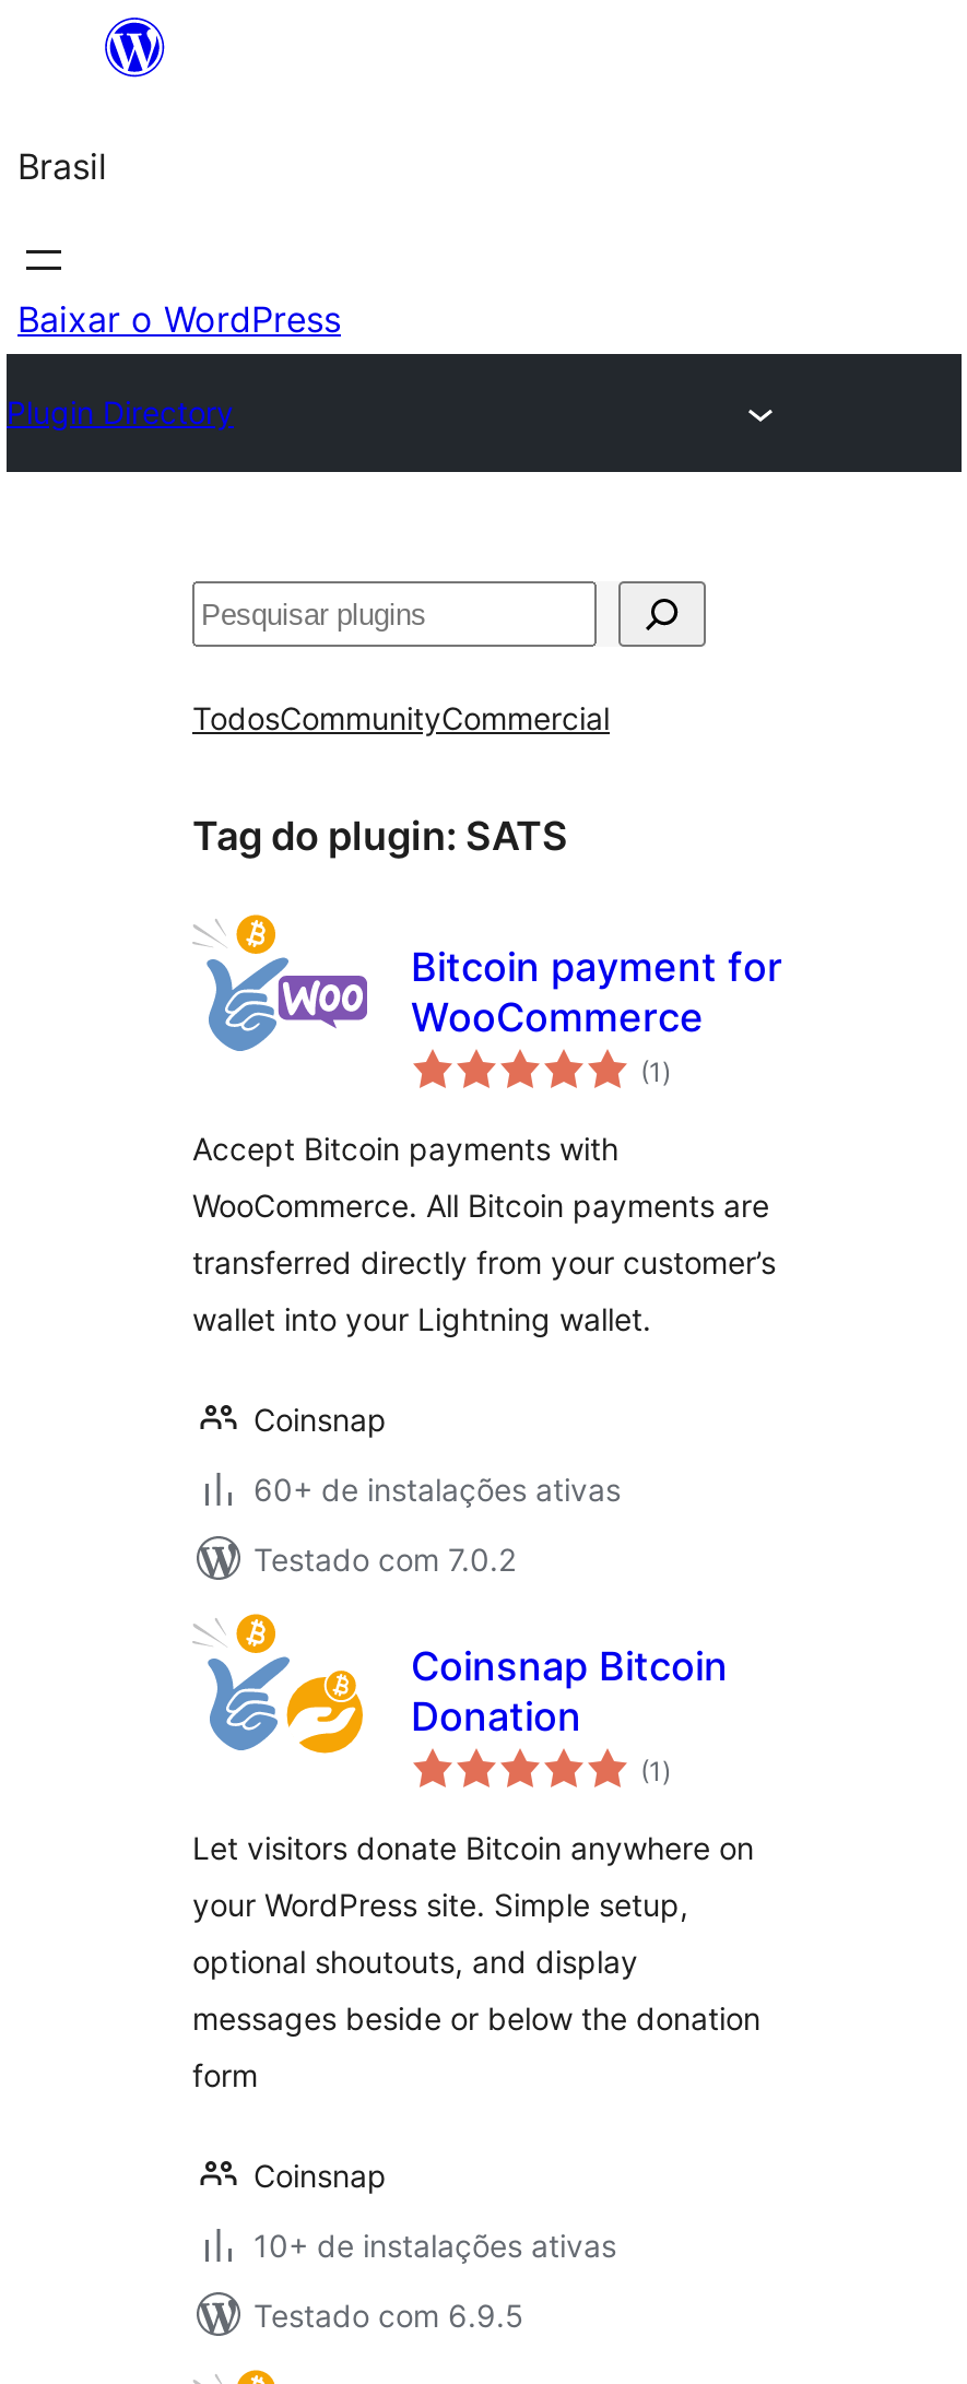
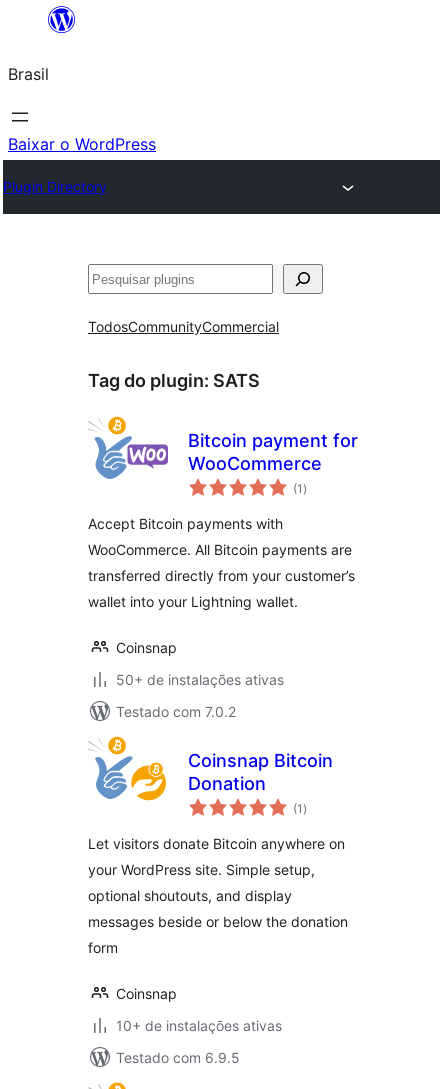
[253,1471,621,1508] 60+ de instalações ativas -> [116,671,284,688] 50+ de instalações ativas

